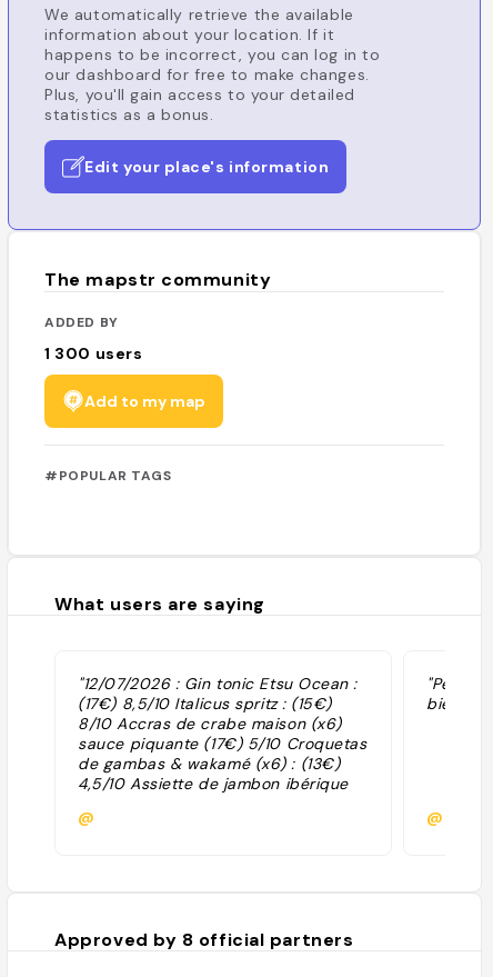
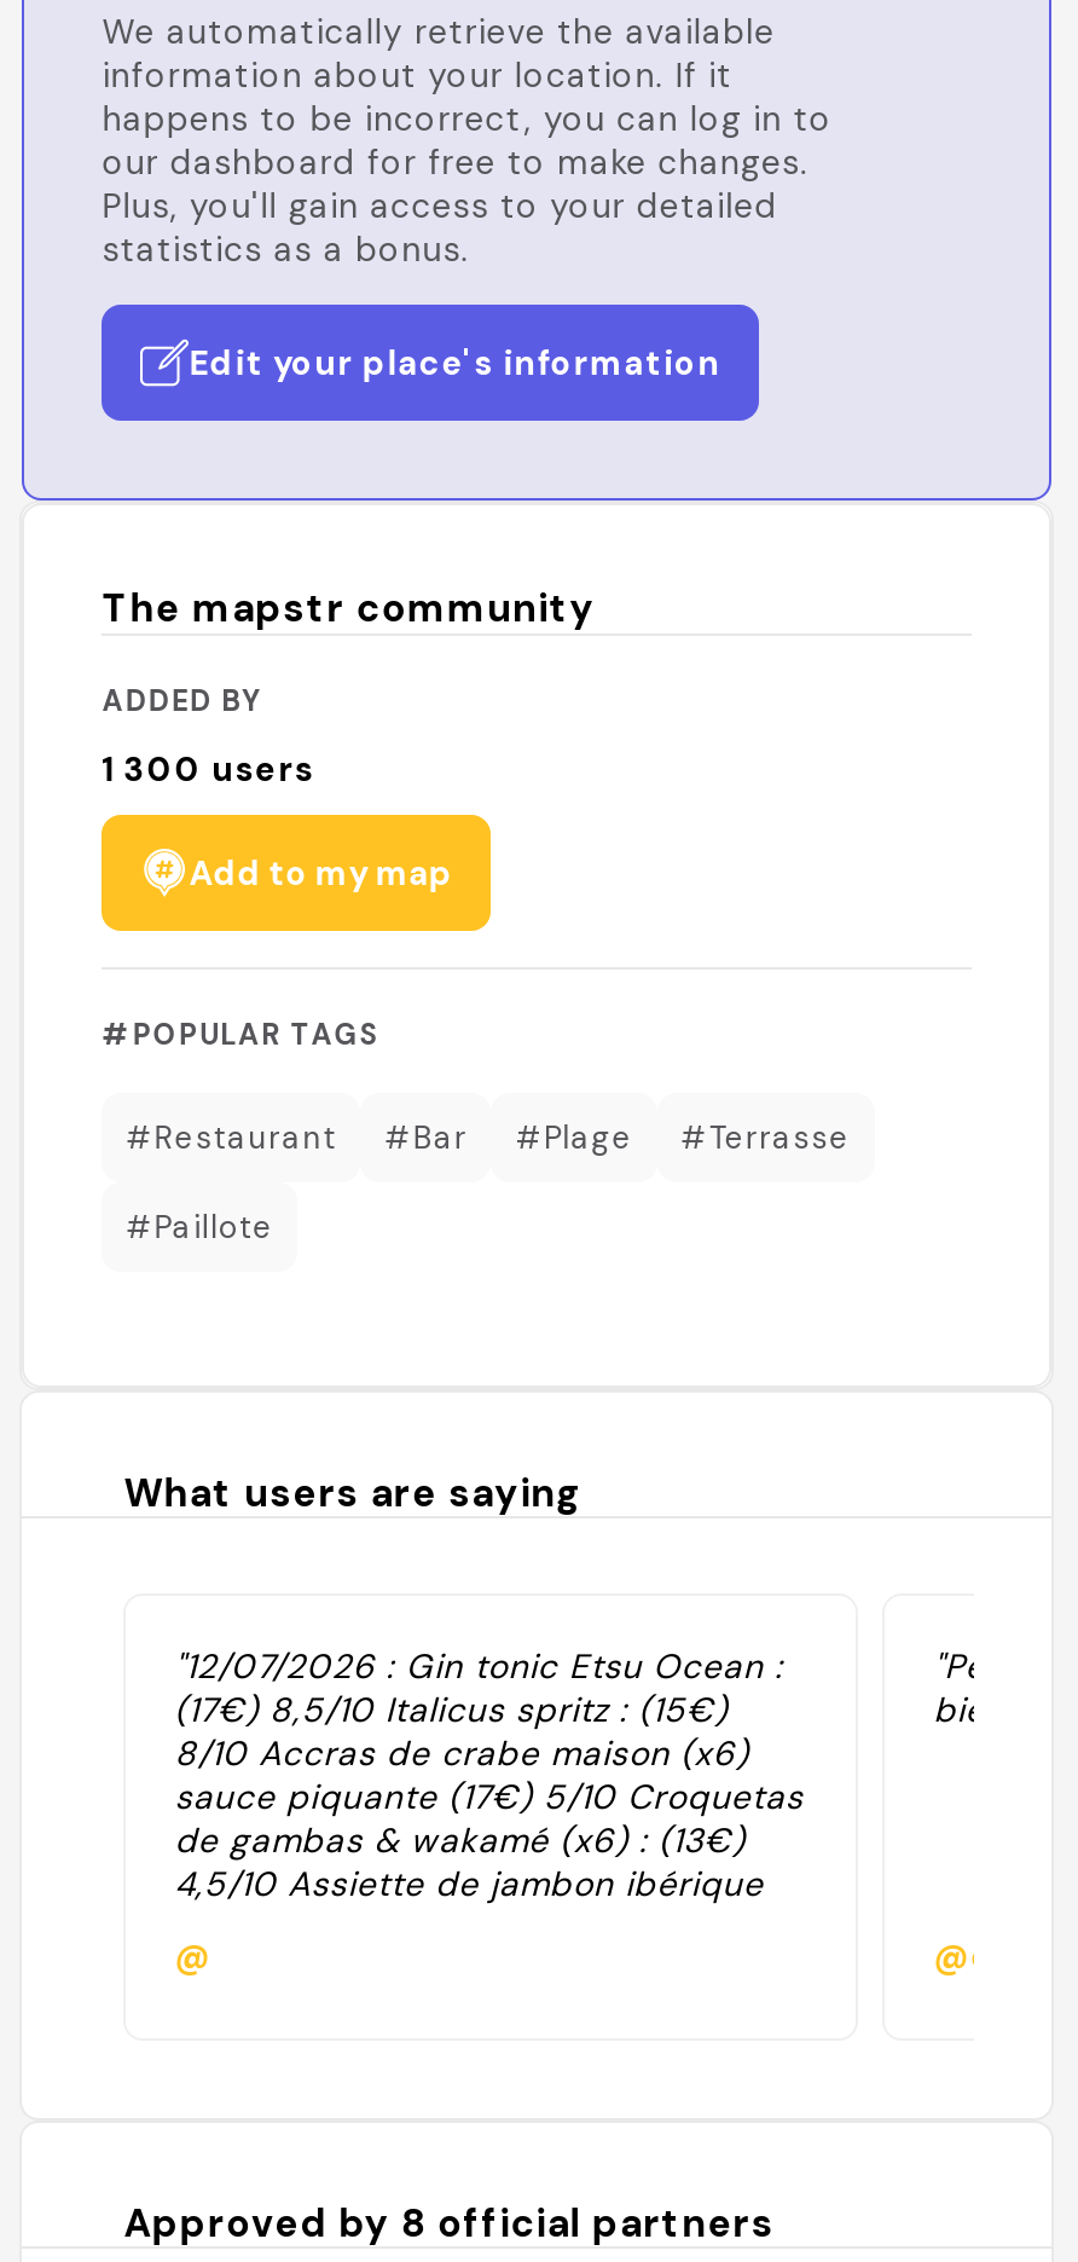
none -> [126,1116,850,1246] #Restaurant | #Bar | #Plage | #Terrasse | #Paillote

